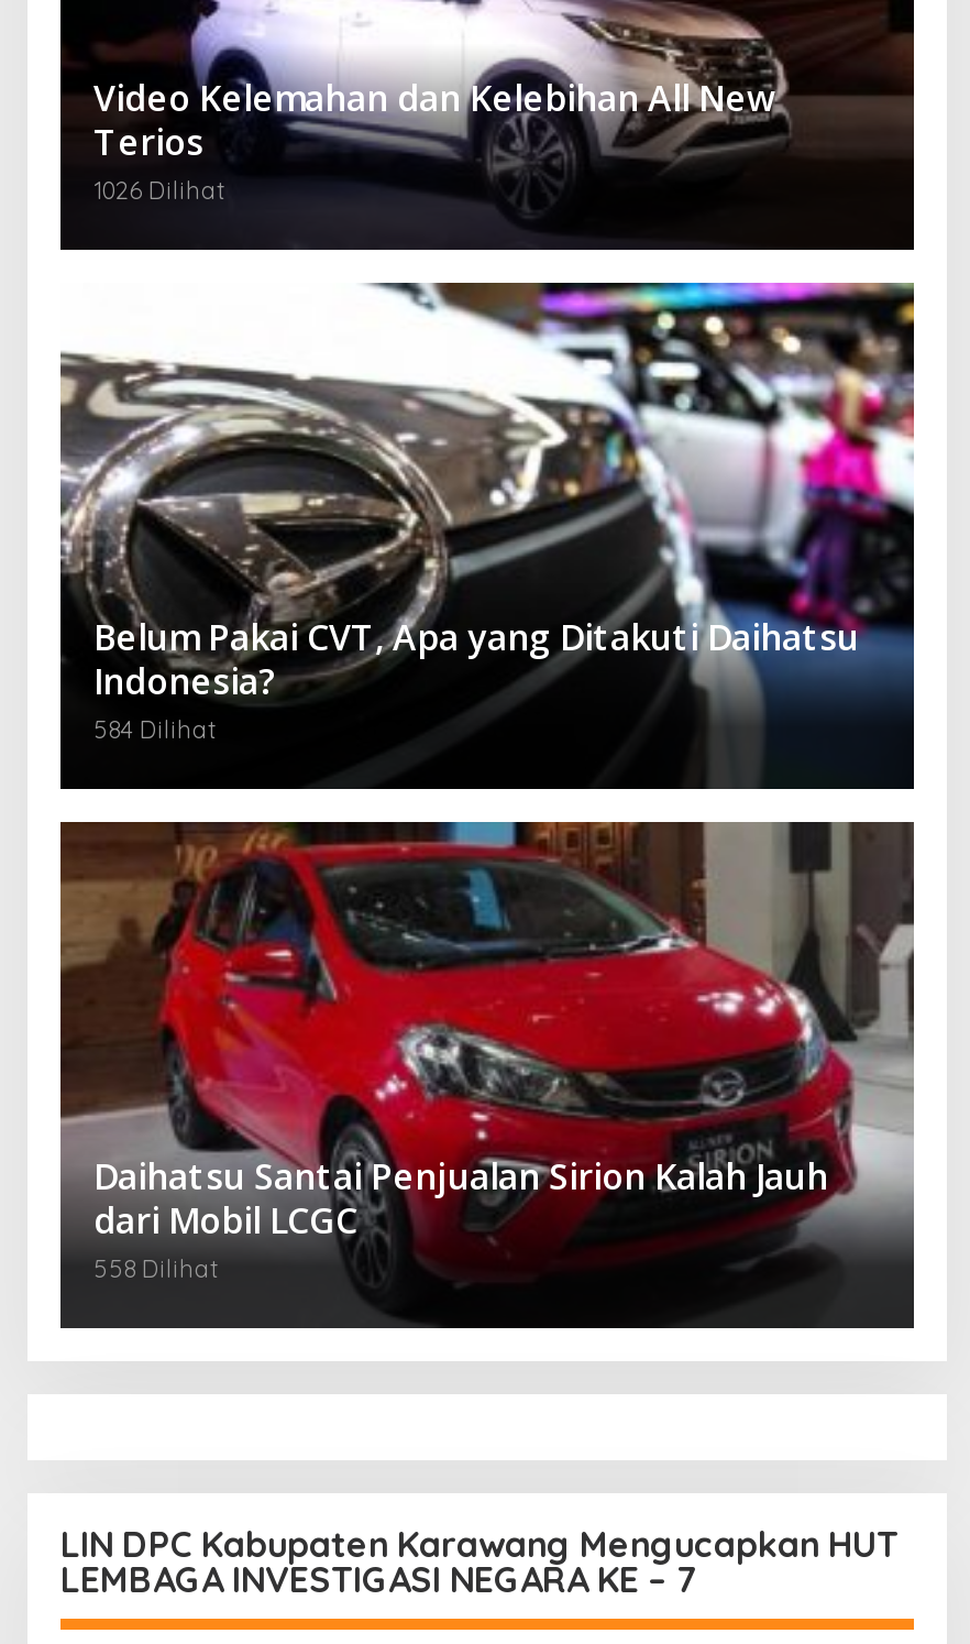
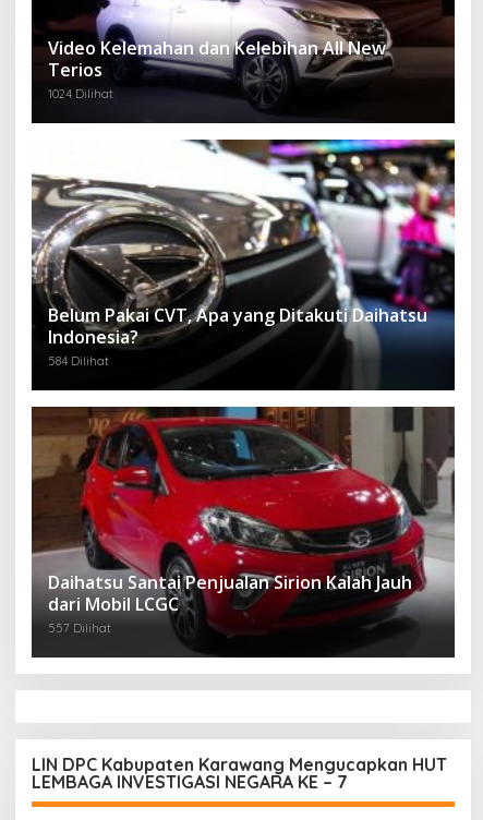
[93,174,225,205] 1026 Dilihat -> [48,86,113,101] 1024 Dilihat
[93,1253,219,1284] 558 Dilihat -> [48,621,111,636] 557 Dilihat

